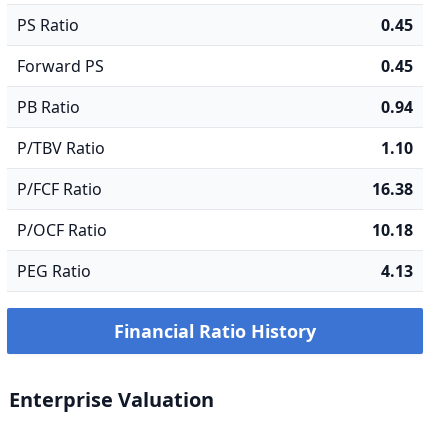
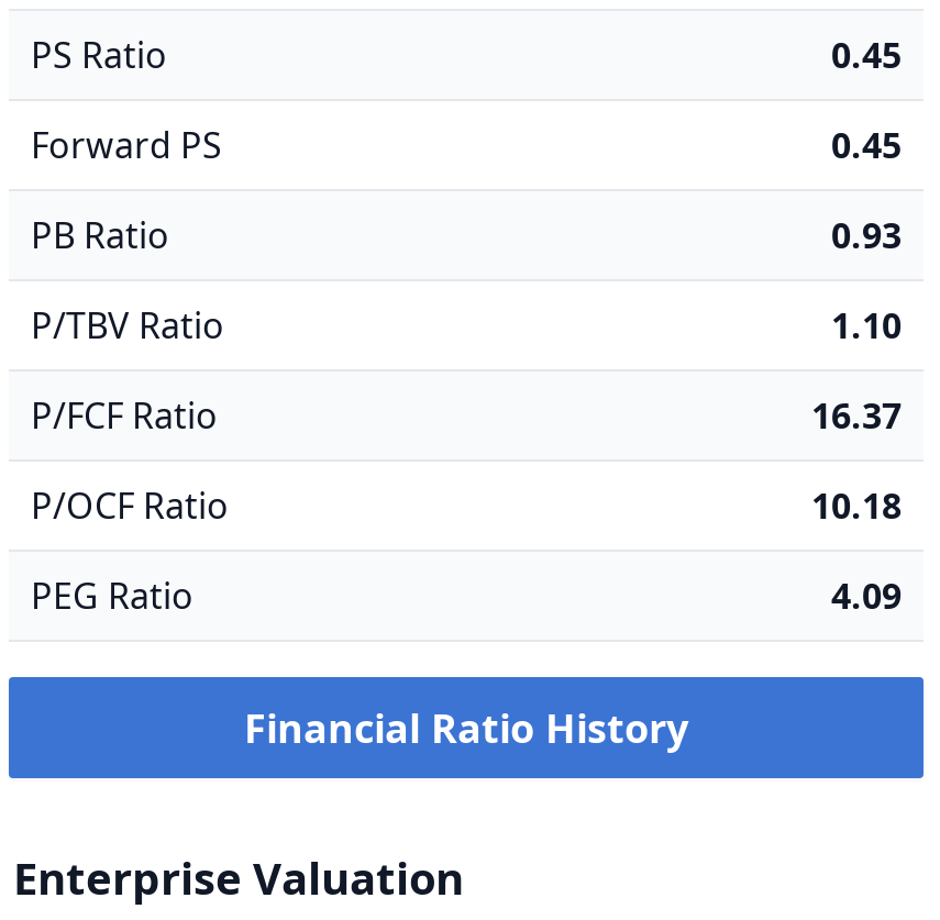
[381,96,413,118] 0.94 -> [831,211,902,259] 0.93
[372,178,413,200] 16.38 -> [811,391,902,440] 16.37
[381,260,413,282] 4.13 -> [831,572,902,620] 4.09

